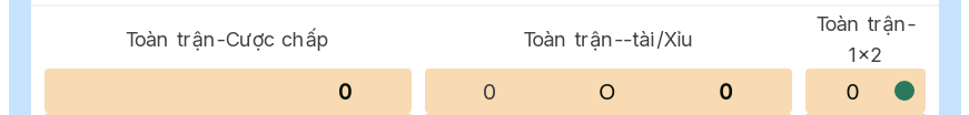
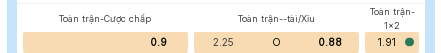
[338,78,354,105] 0 -> [150,36,167,48] 0.9
[483,78,498,105] 0 -> [213,36,234,48] 2.25
[719,78,735,105] 0 -> [318,36,342,48] 0.88
[846,78,862,105] 0 -> [378,36,396,48] 1.91

